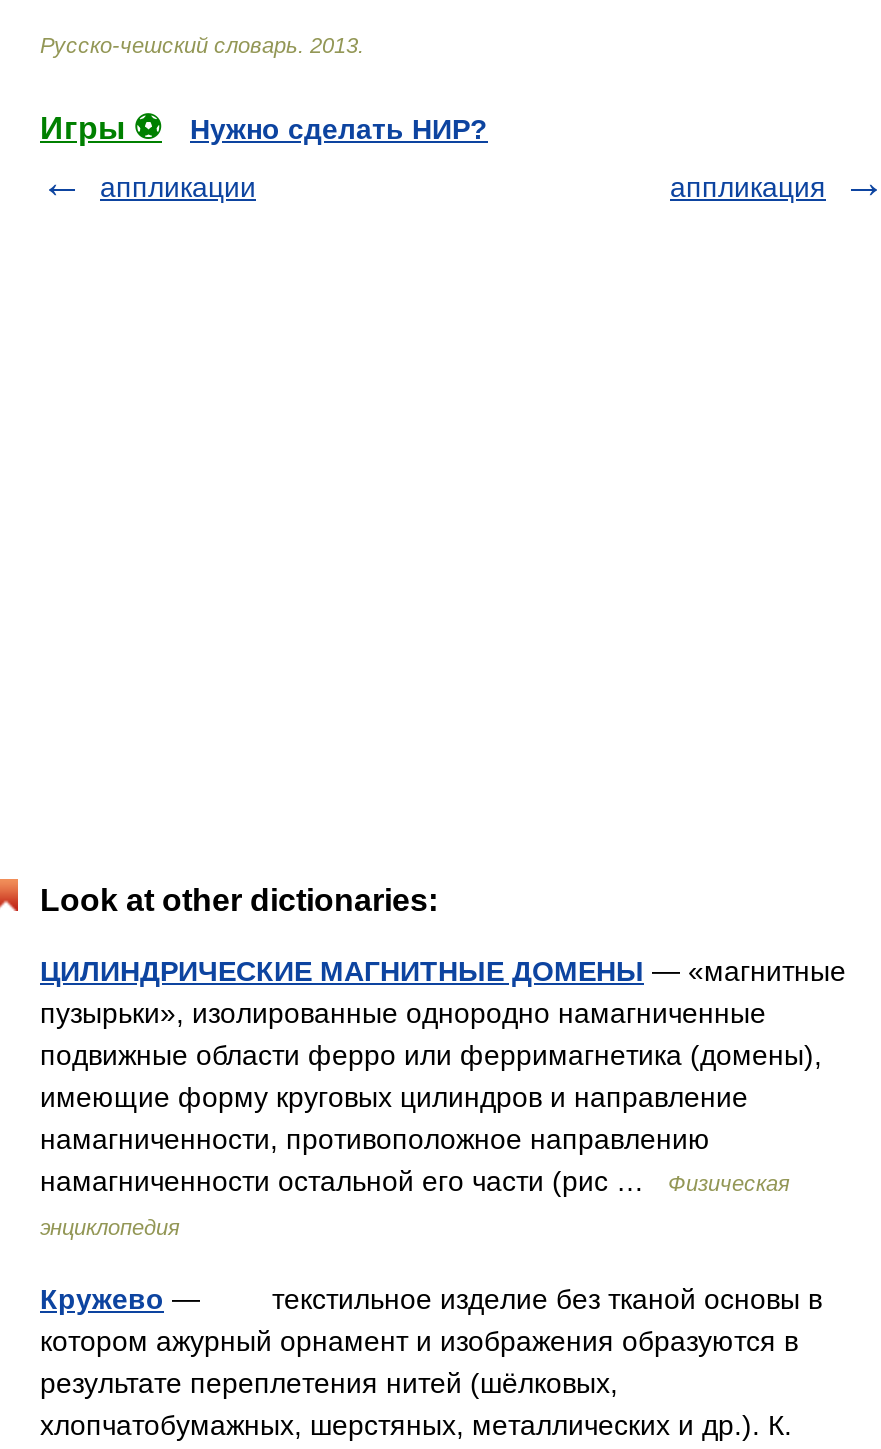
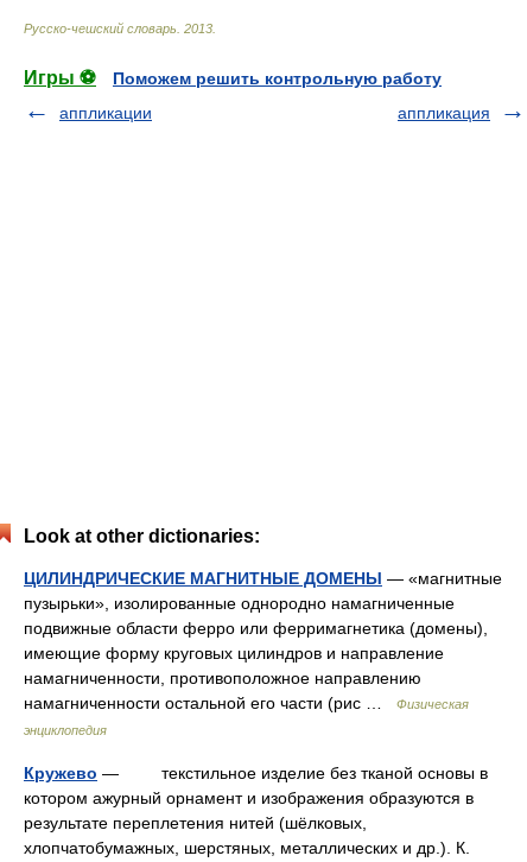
[190,113,488,145] Нужно сделать НИР? -> [113,69,442,88] Поможем решить контрольную работу

